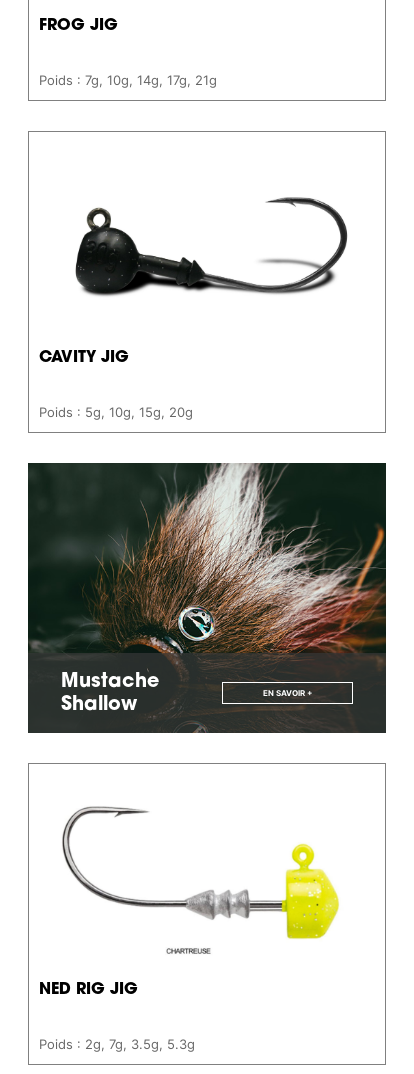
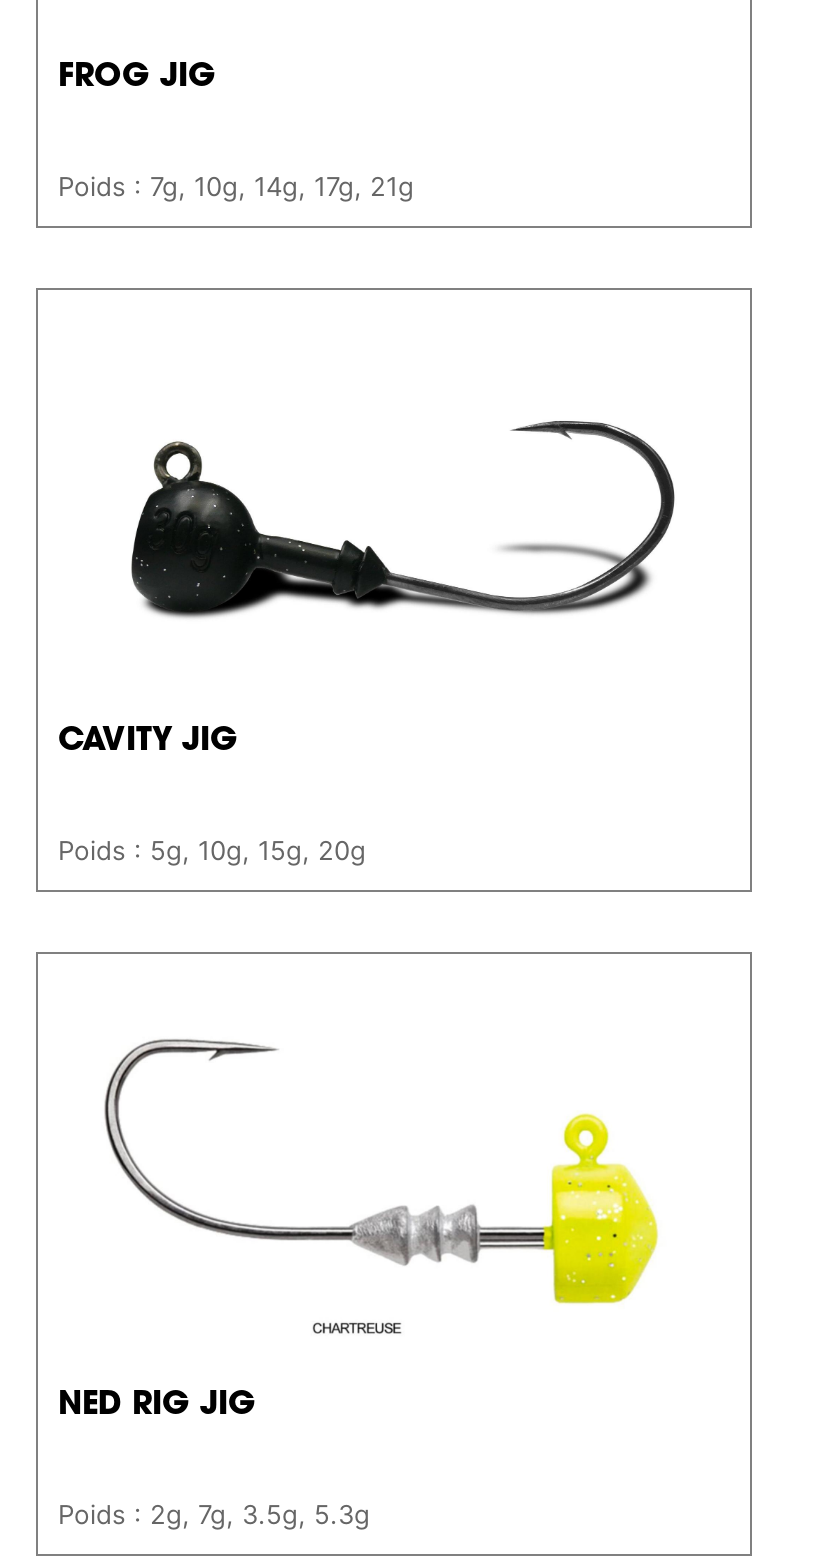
[28,463,386,733] [image] | Mustache | Shallow -> none
[263,688,312,698] EN SAVOIR + -> none

